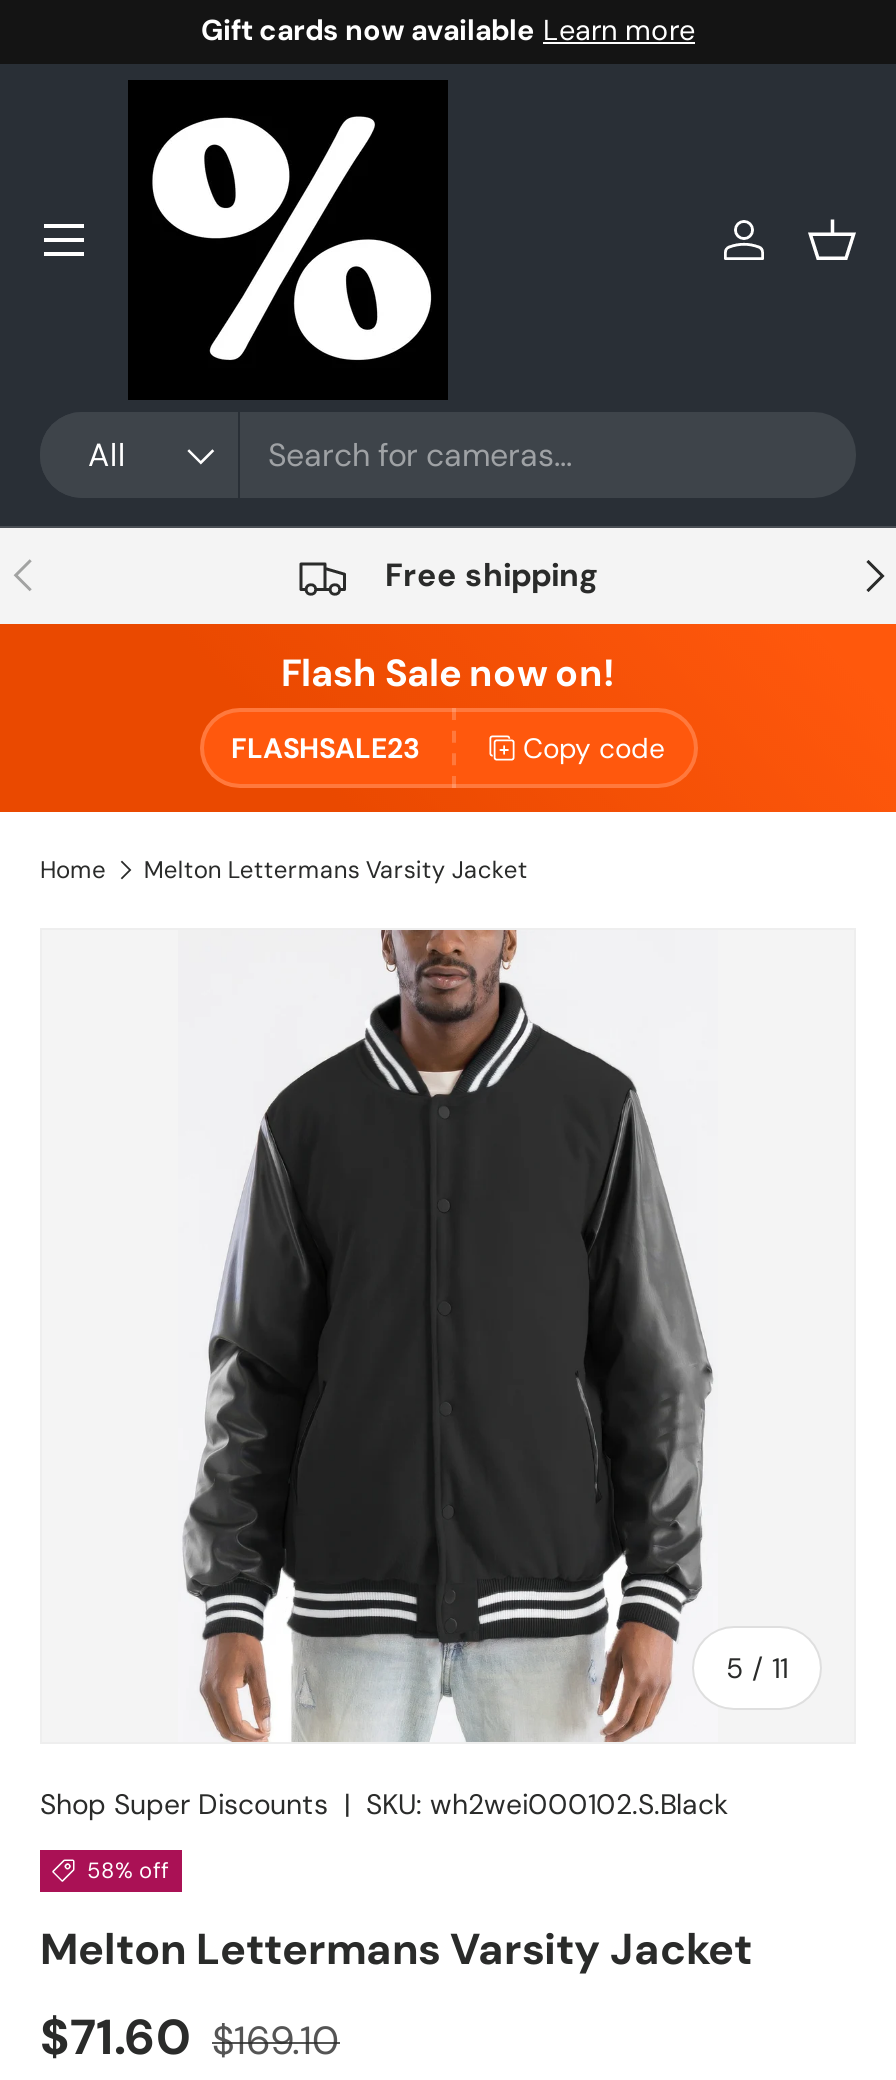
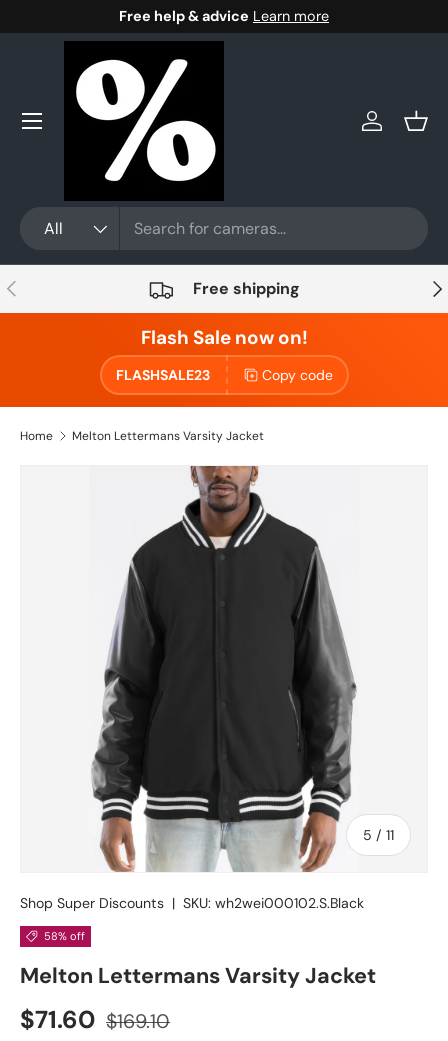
[201,12,695,48] Gift cards now available Learn more -> [119,7,329,25] Free help & advice Learn more

